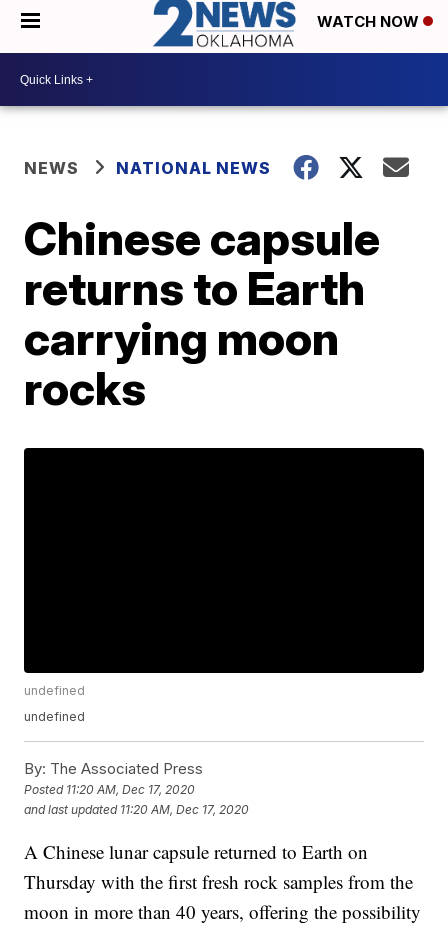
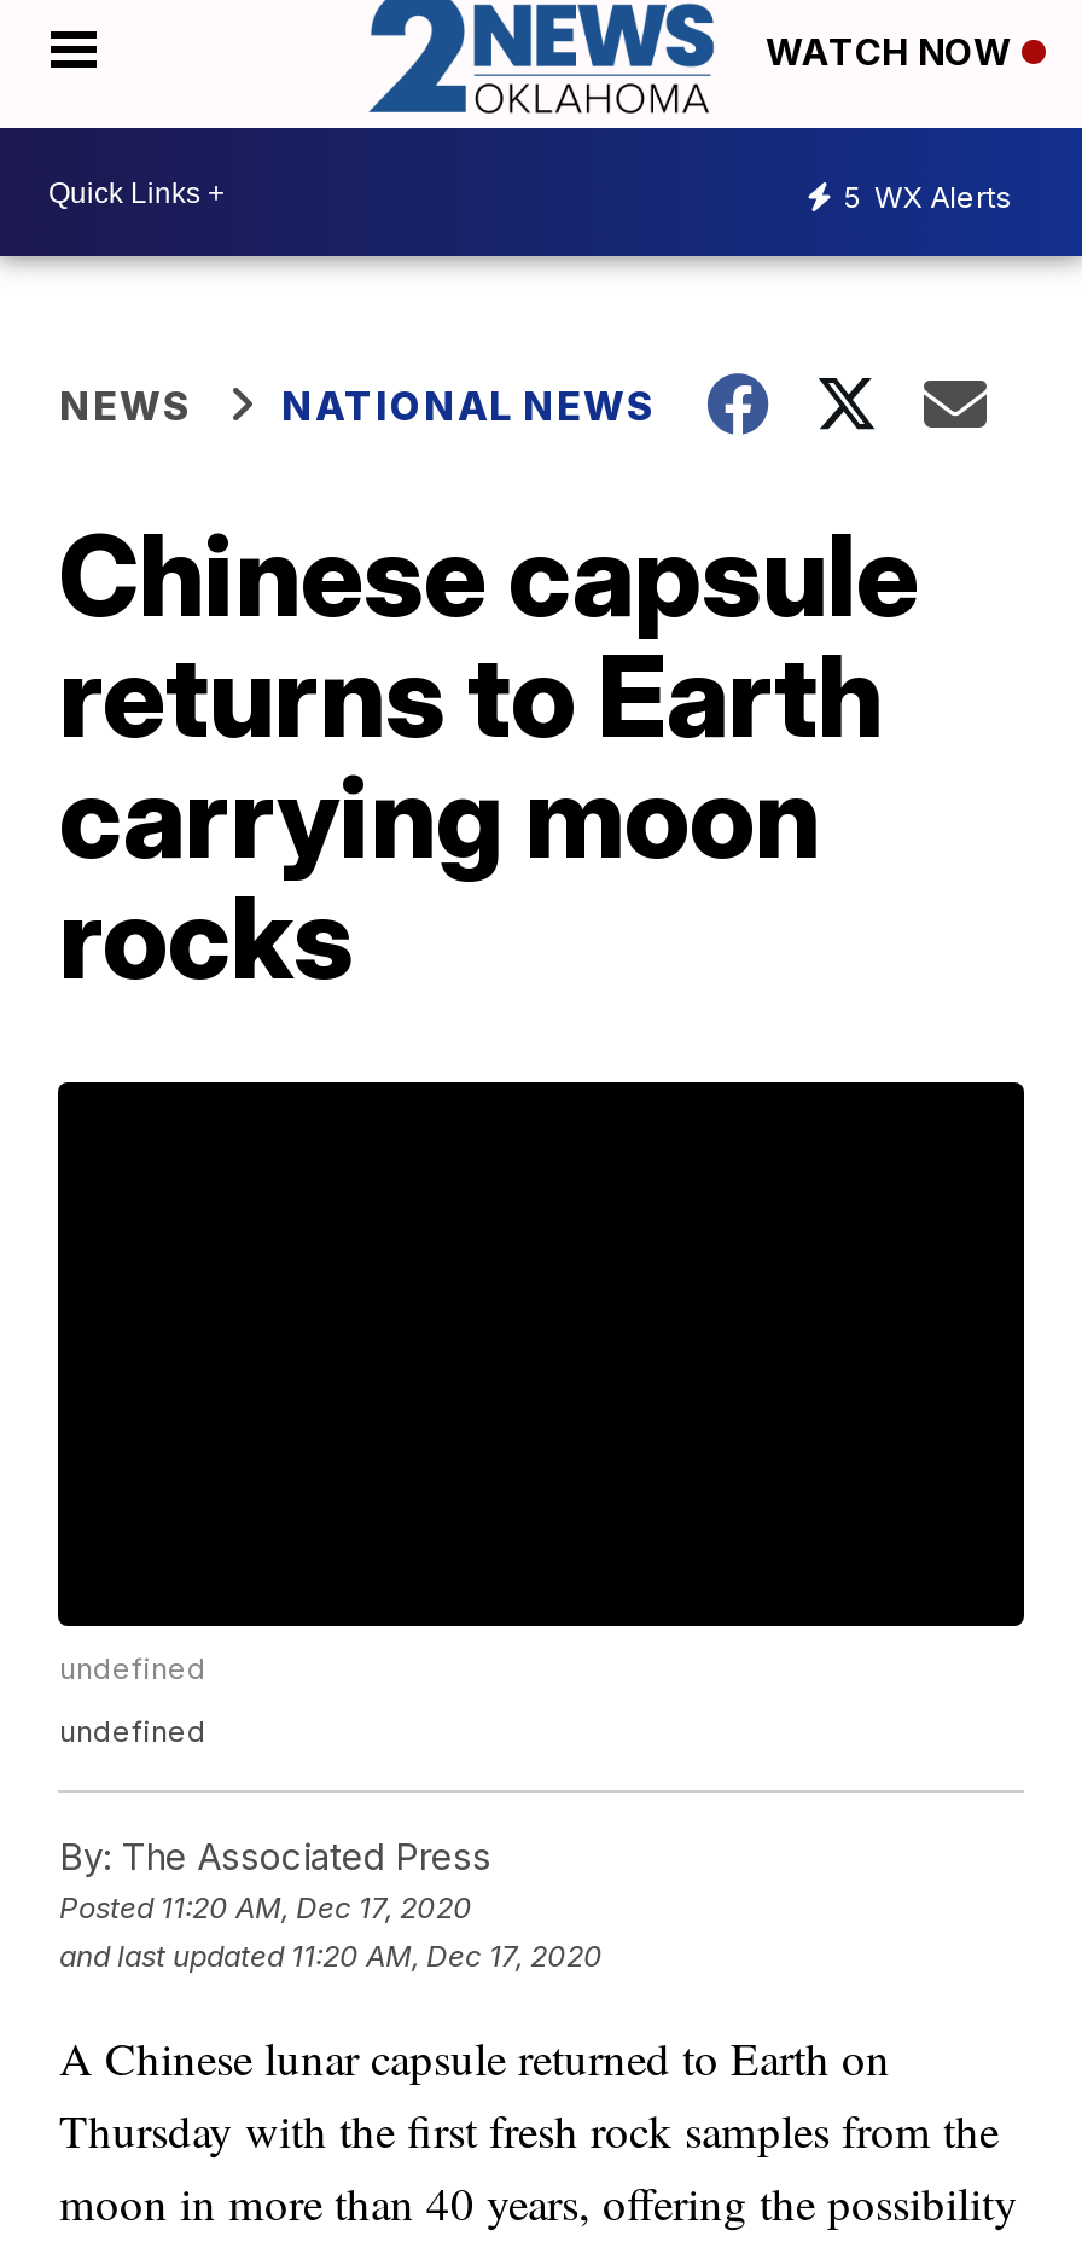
none -> [843,178,1012,214] 5 WX Alerts

